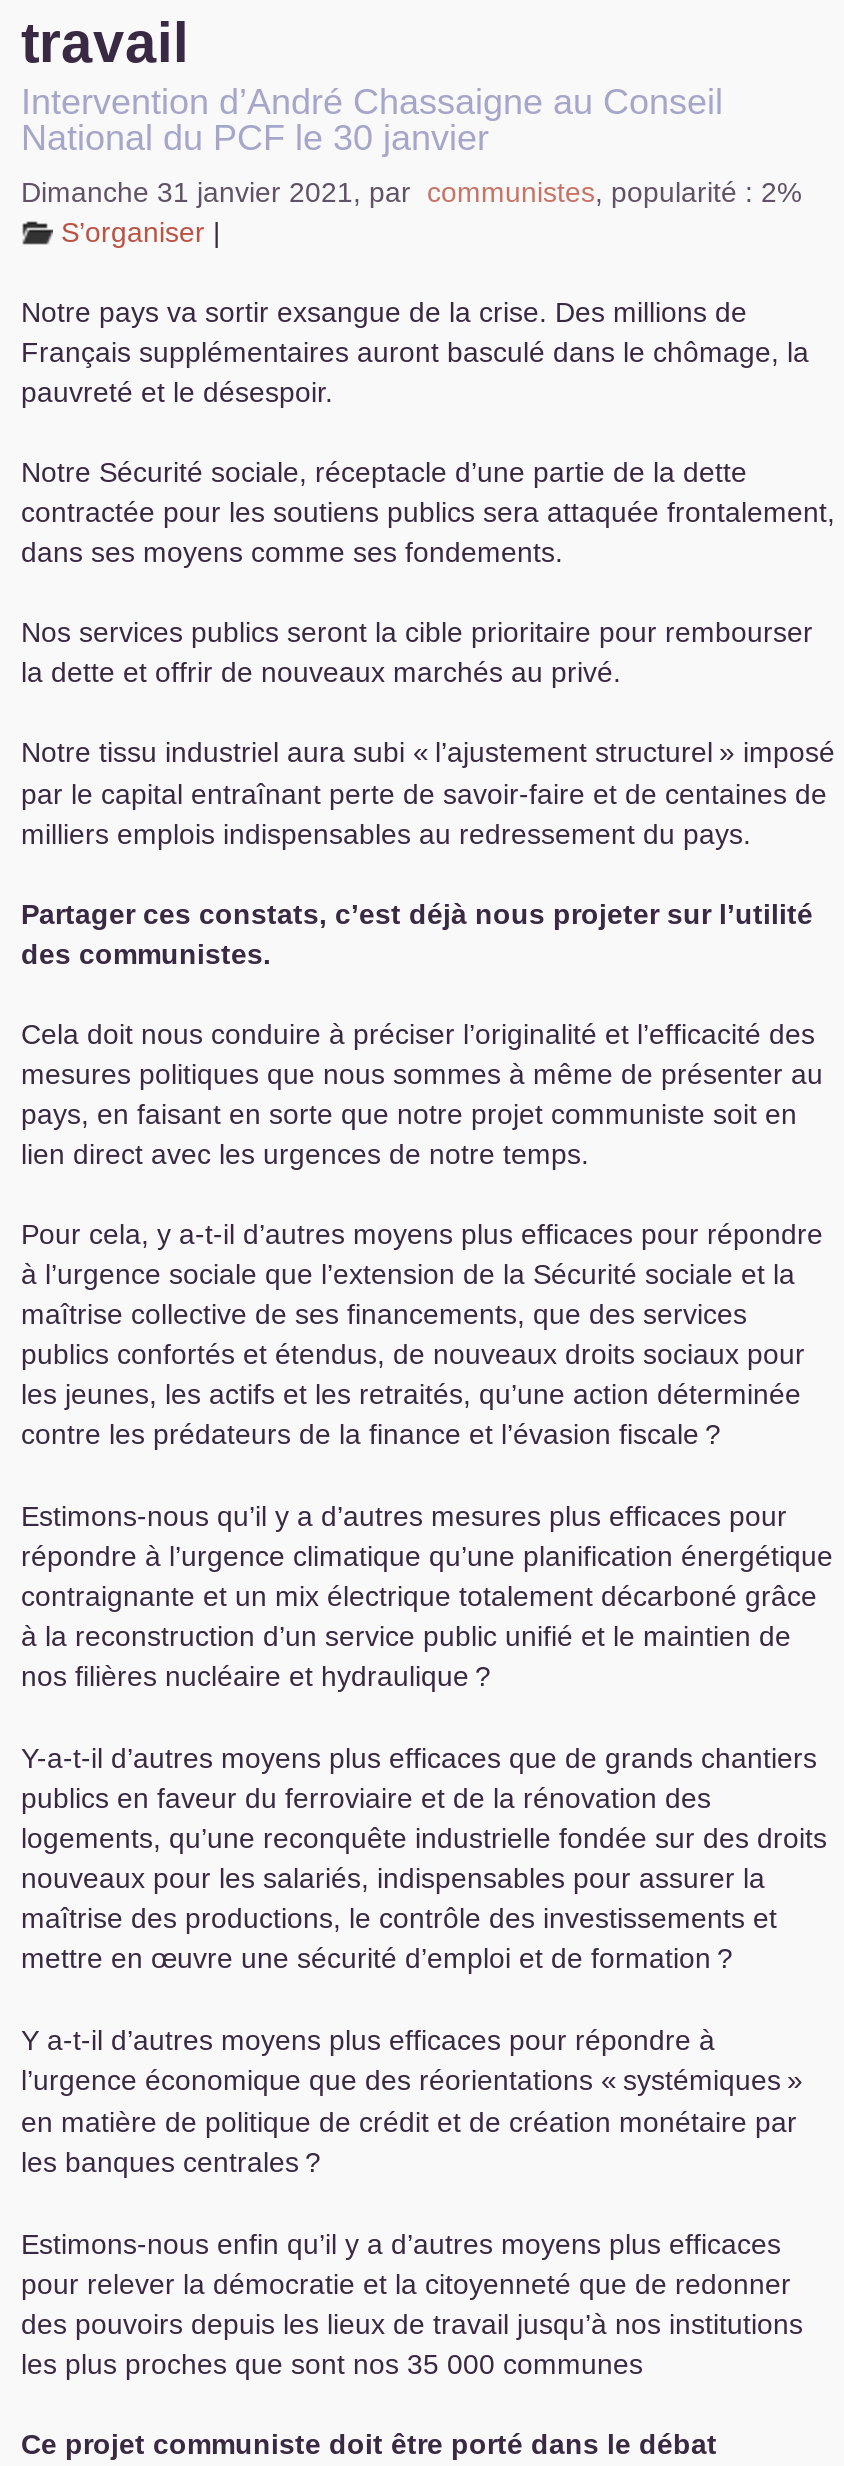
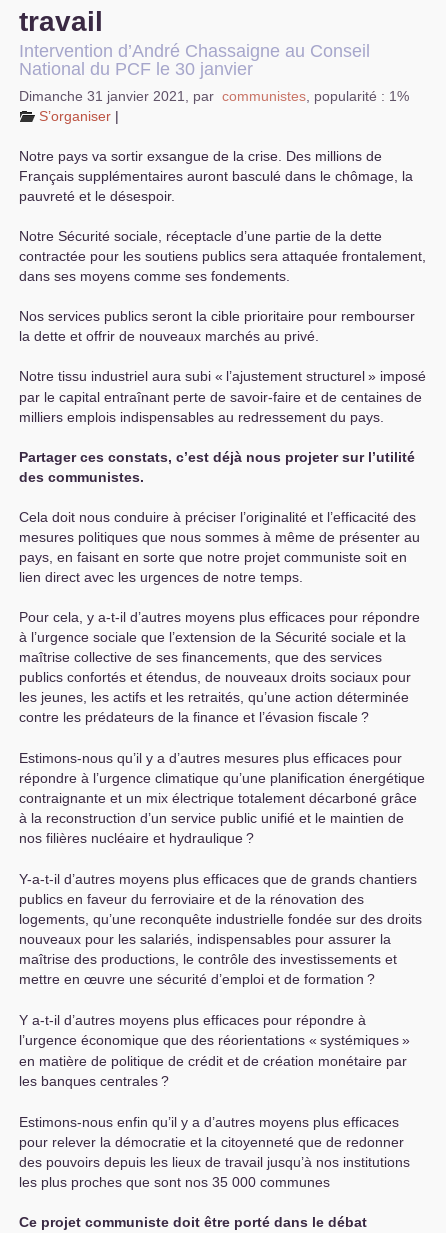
[21,176,801,208] Dimanche 31 janvier 2021, par communistes, popularité : 2% -> [19,88,409,104] Dimanche 31 janvier 2021, par communistes, popularité : 1%

